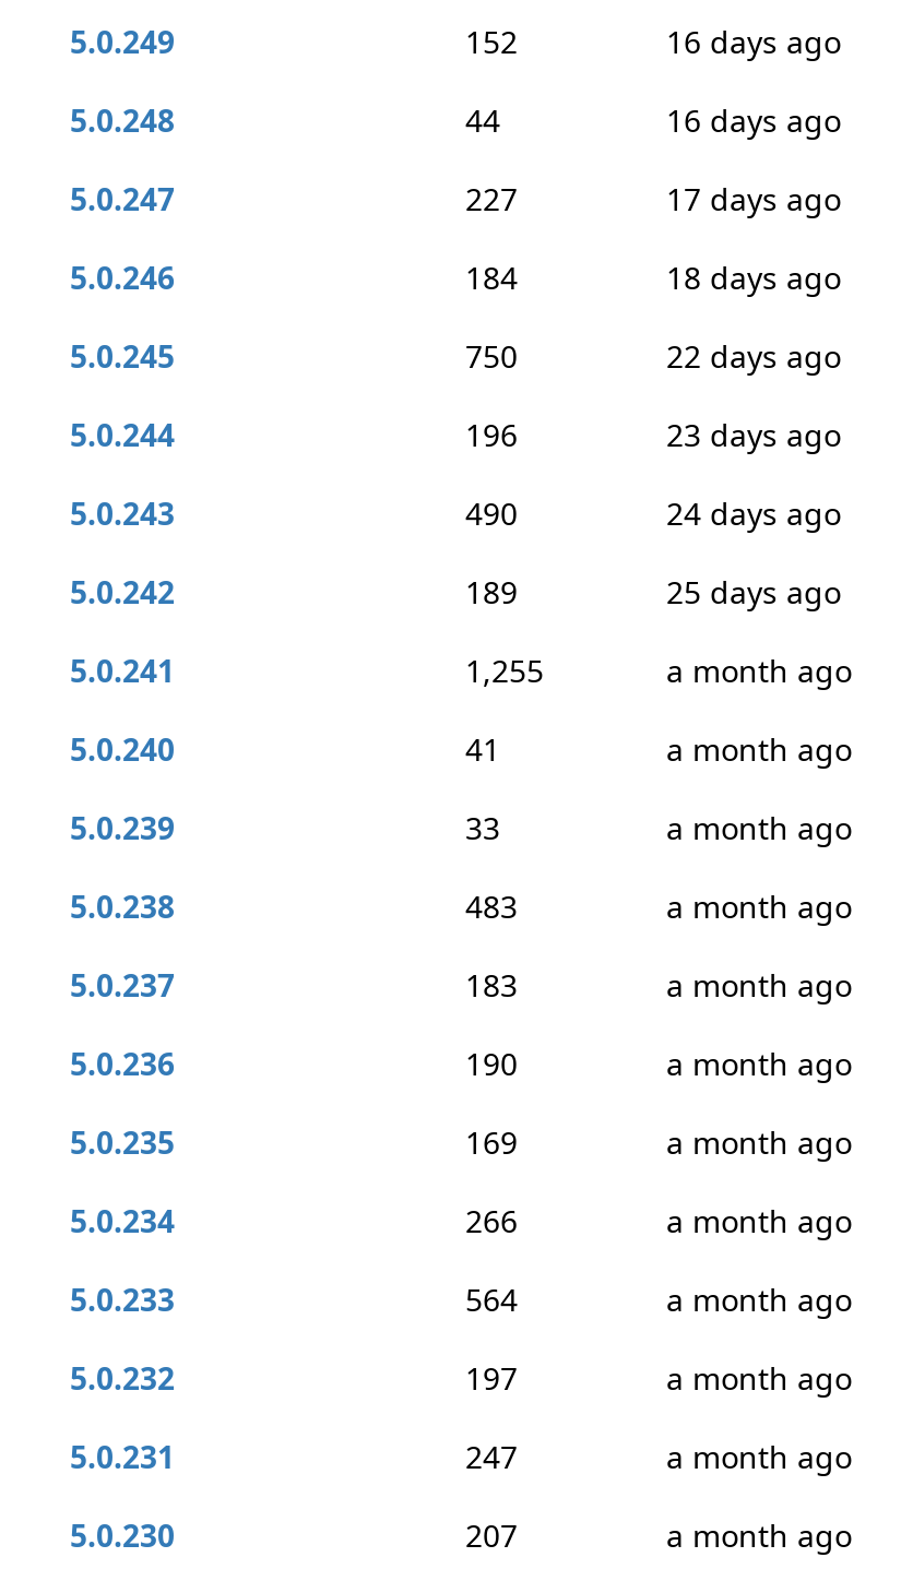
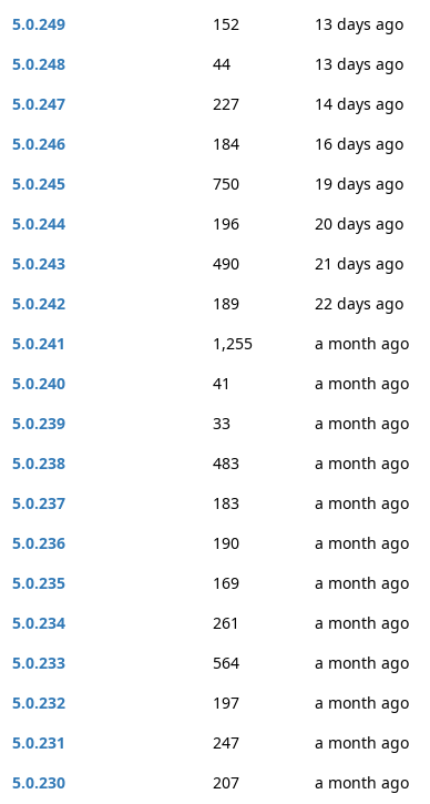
[666,21,841,62] 16 days ago -> [315,13,403,34] 13 days ago
[666,99,841,141] 16 days ago -> [315,53,403,74] 13 days ago
[666,178,841,219] 17 days ago -> [315,93,403,114] 14 days ago
[666,257,841,298] 18 days ago -> [315,133,403,154] 16 days ago
[666,335,841,377] 22 days ago -> [315,173,403,194] 19 days ago
[666,414,841,455] 23 days ago -> [315,213,403,234] 20 days ago
[666,492,841,534] 24 days ago -> [315,253,403,274] 21 days ago
[666,571,841,613] 25 days ago -> [315,293,403,314] 22 days ago
[465,1200,518,1241] 266 -> [213,612,239,633] 261

